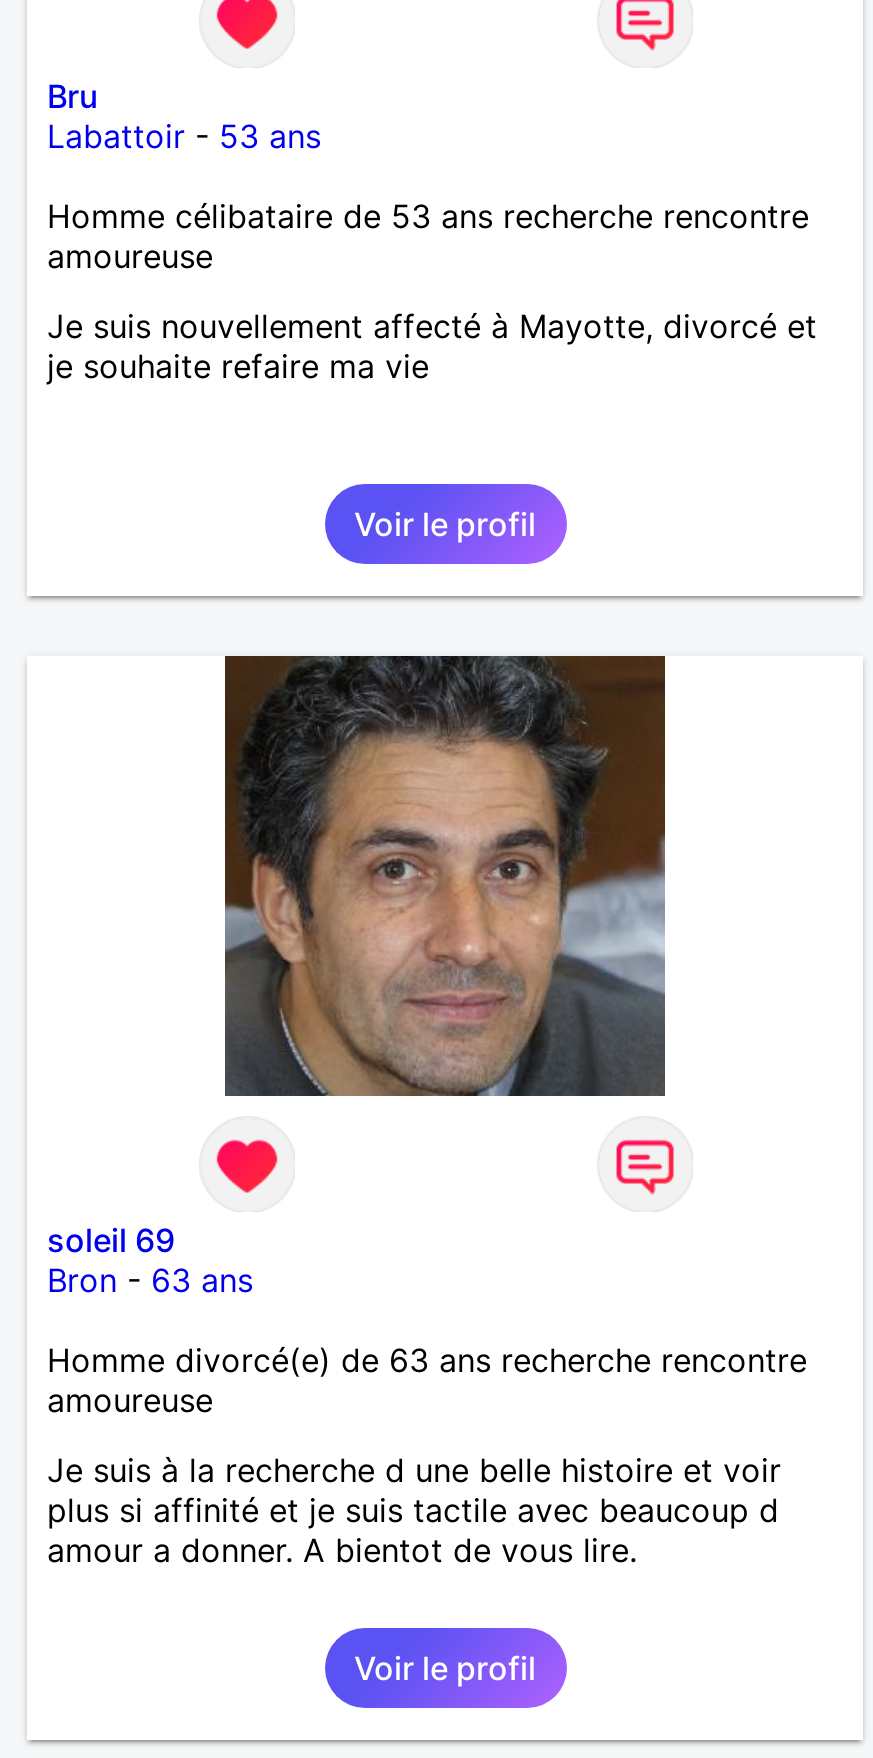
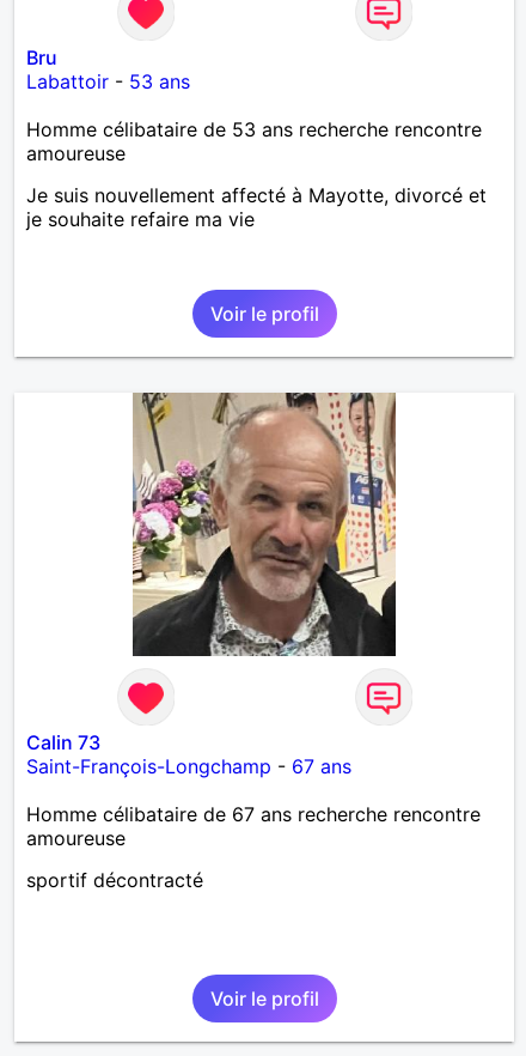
[223,654,667,1098] [image] -> [131,392,397,657] [image]
[47,1220,253,1300] soleil 69 | Bron - 63 ans -> [26,730,351,778] Calin 73 | Saint-François-Longchamp - 67 ans
[47,1340,807,1380] Homme divorcé(e) de 63 ans recherche rencontre -> [26,802,481,826] Homme célibataire de 67 ans recherche rencontre
[47,1450,781,1570] Je suis à la recherche d une belle histoire et voir | plus si affinité et je suis tactile avec beaucoup d | amour a donner. A bientot de vous lire. -> [26,868,203,892] sportif décontracté

